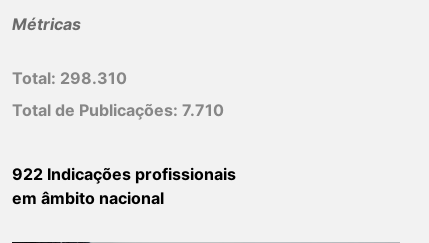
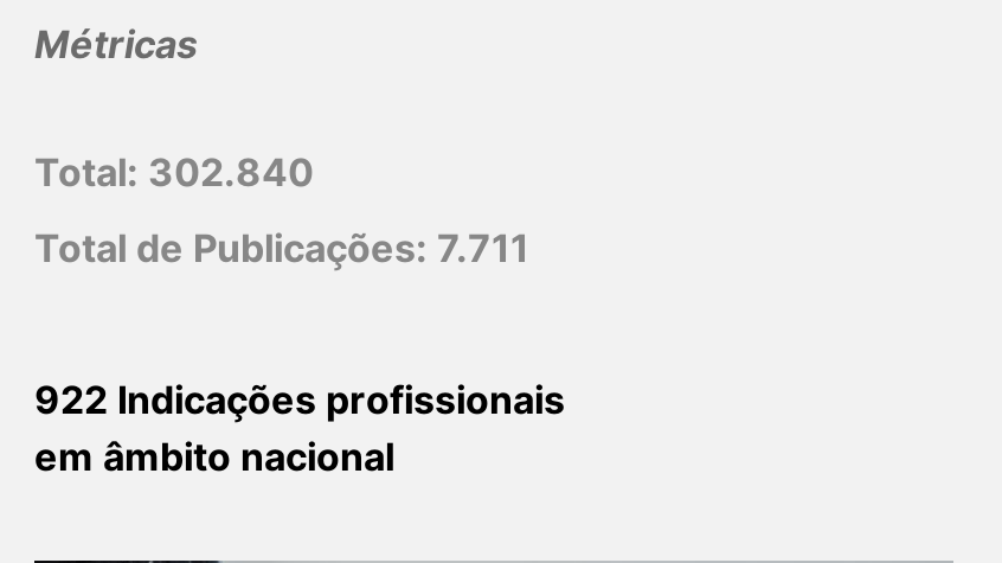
[12,68,127,88] Total: 298.310 -> [34,149,314,196] Total: 302.840
[12,100,224,120] Total de Publicações: 7.710 -> [34,225,529,272] Total de Publicações: 7.711

